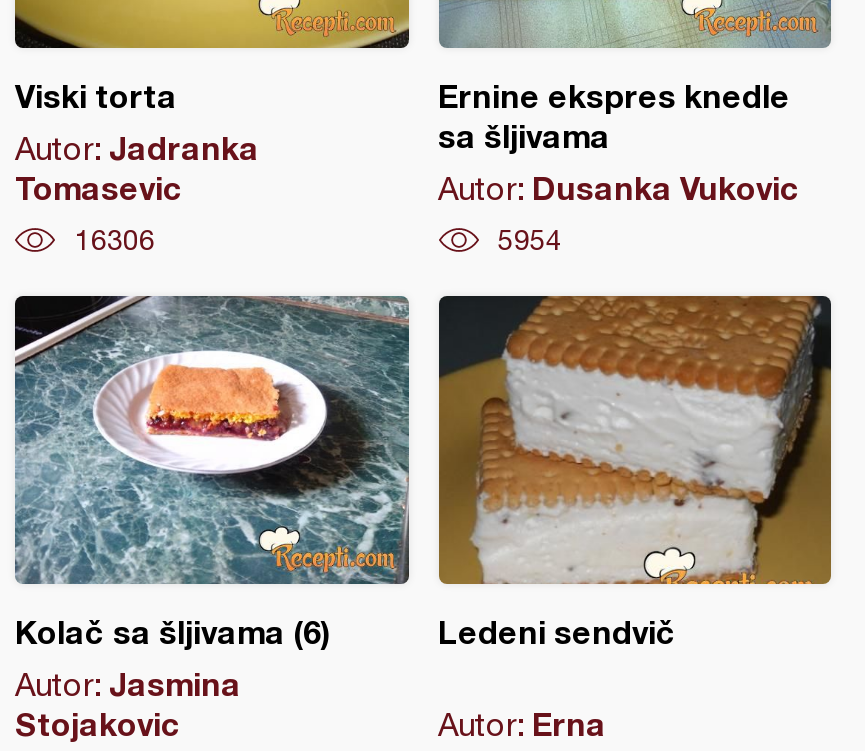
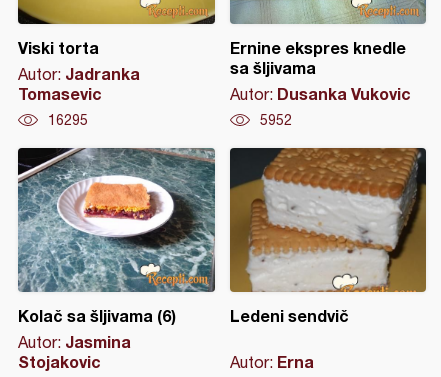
[75,224,155,256] 16306 -> [48,112,88,128] 16295
[498,224,562,256] 5954 -> [259,112,291,128] 5952

